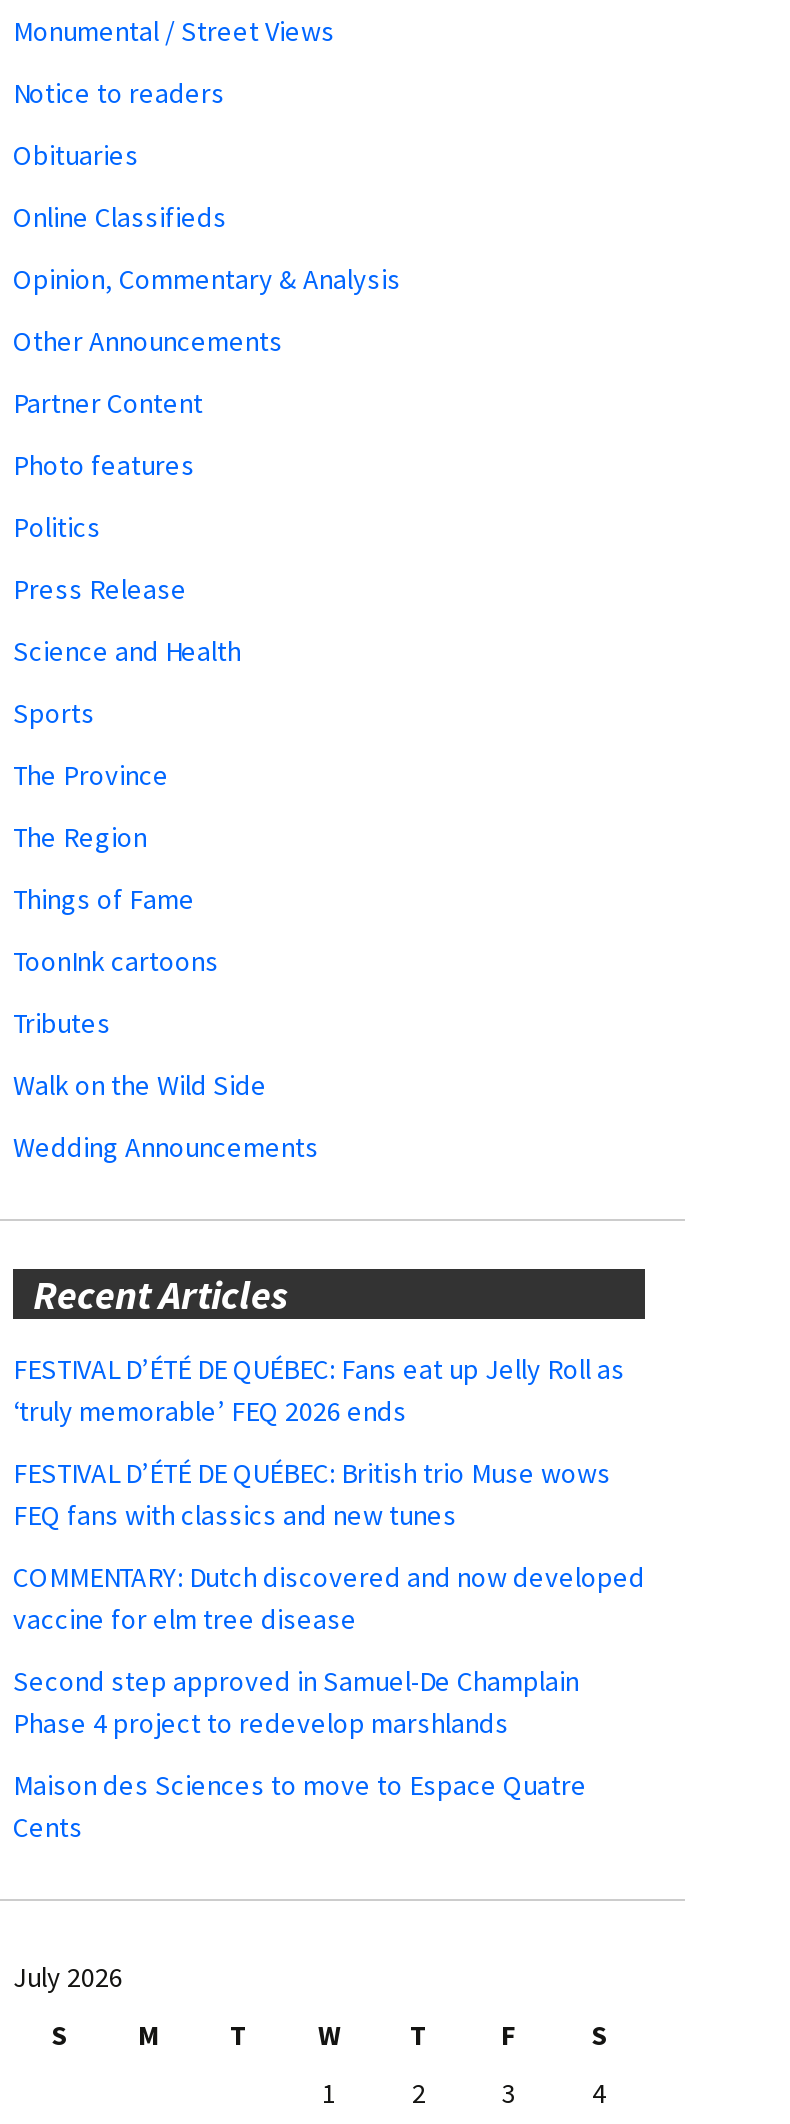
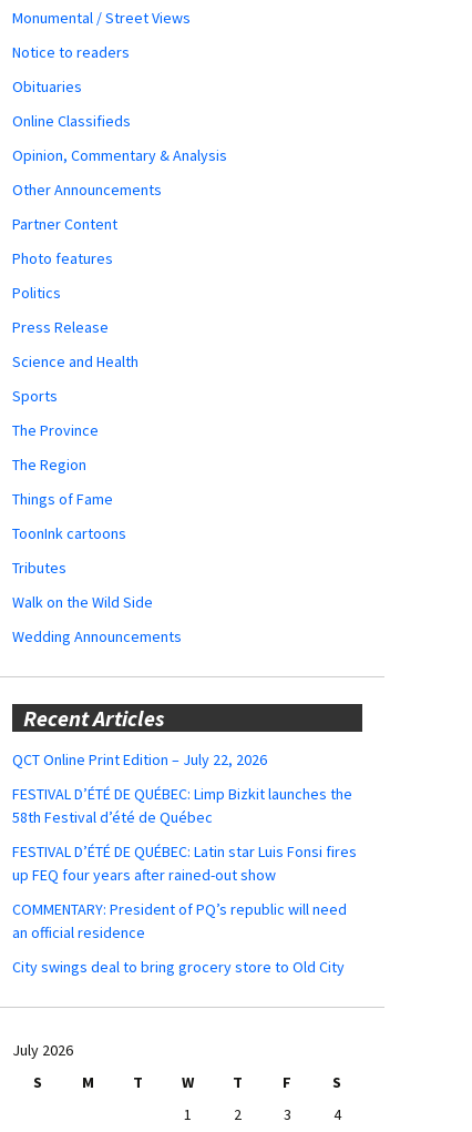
[13,1351,625,1429] FESTIVAL D’ÉTÉ DE QUÉBEC: Fans eat up Jelly Roll as | ‘truly memorable’ FEQ 2026 ends -> [12,749,267,769] QCT Online Print Edition – July 22, 2026
[13,1455,611,1533] FESTIVAL D’ÉTÉ DE QUÉBEC: British trio Muse wows | FEQ fans with classics and new tunes -> [12,784,352,827] FESTIVAL D’ÉTÉ DE QUÉBEC: Limp Bizkit launches the | 58th Festival d’été de Québec
[13,1559,645,1637] COMMENTARY: Dutch discovered and now developed | vaccine for elm tree disease -> [12,841,357,885] FESTIVAL D’ÉTÉ DE QUÉBEC: Latin star Luis Fonsi fires | up FEQ four years after rained-out show
[13,1663,579,1741] Second step approved in Samuel-De Champlain | Phase 4 project to redevelop marshlands -> [12,899,347,942] COMMENTARY: President of PQ’s republic will need | an official residence
[13,1767,587,1845] Maison des Sciences to move to Espace Quatre | Cents -> [12,957,345,977] City swings deal to bring grocery store to Old City

